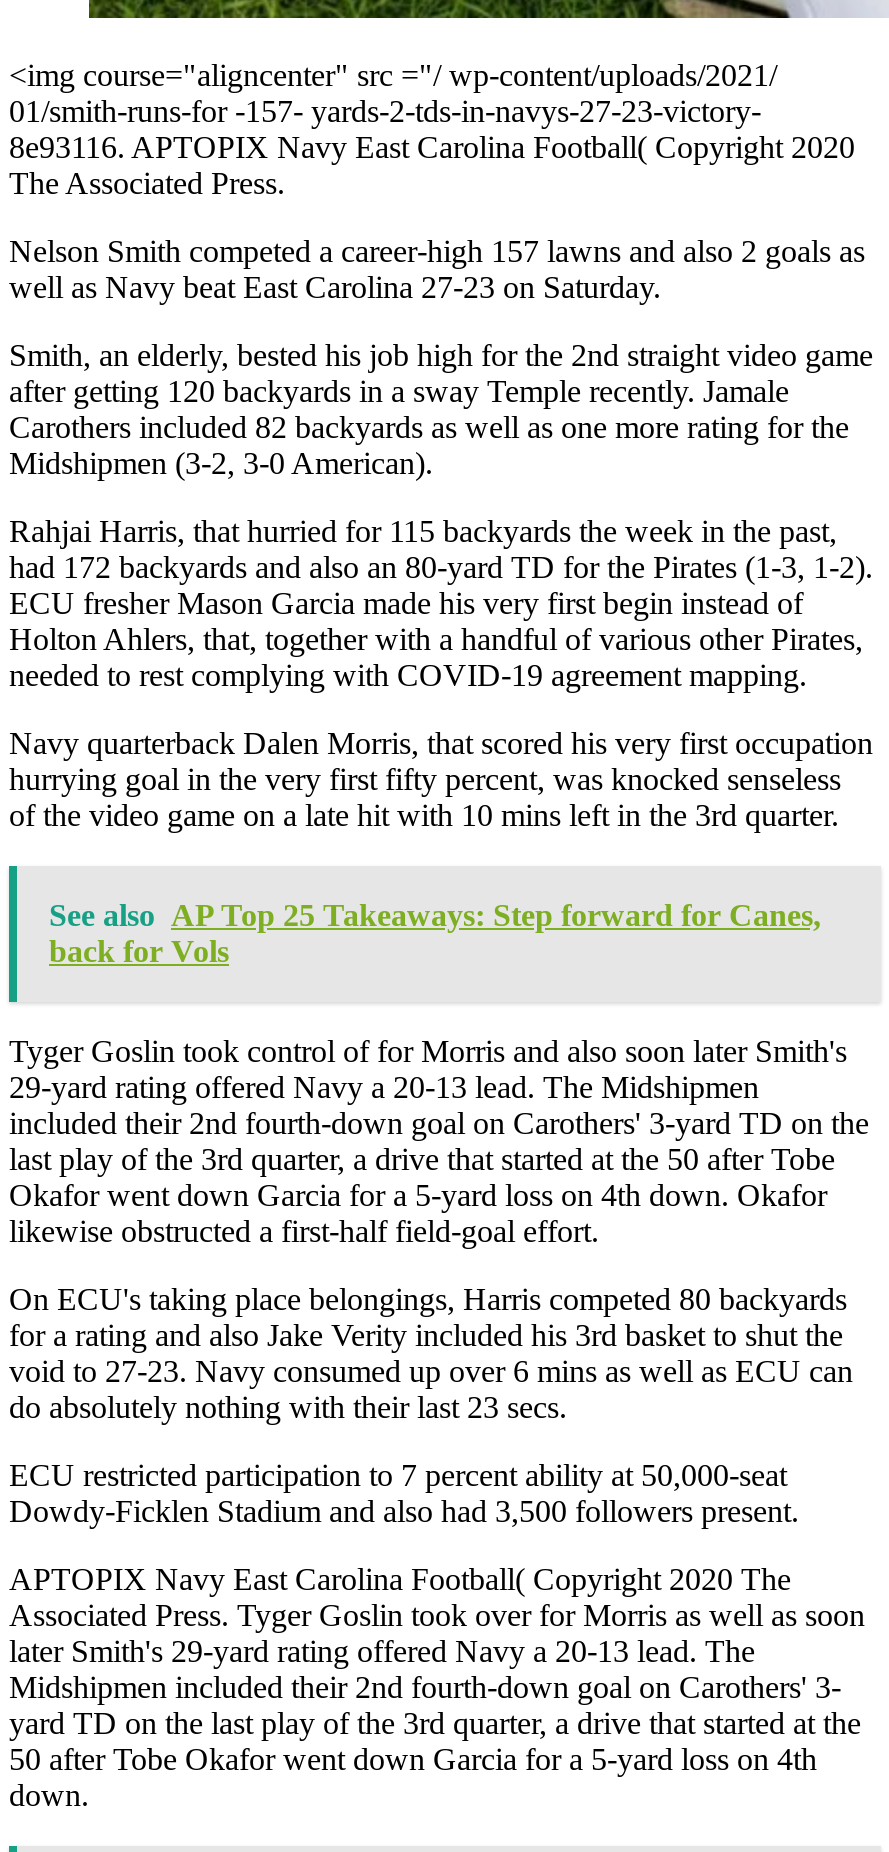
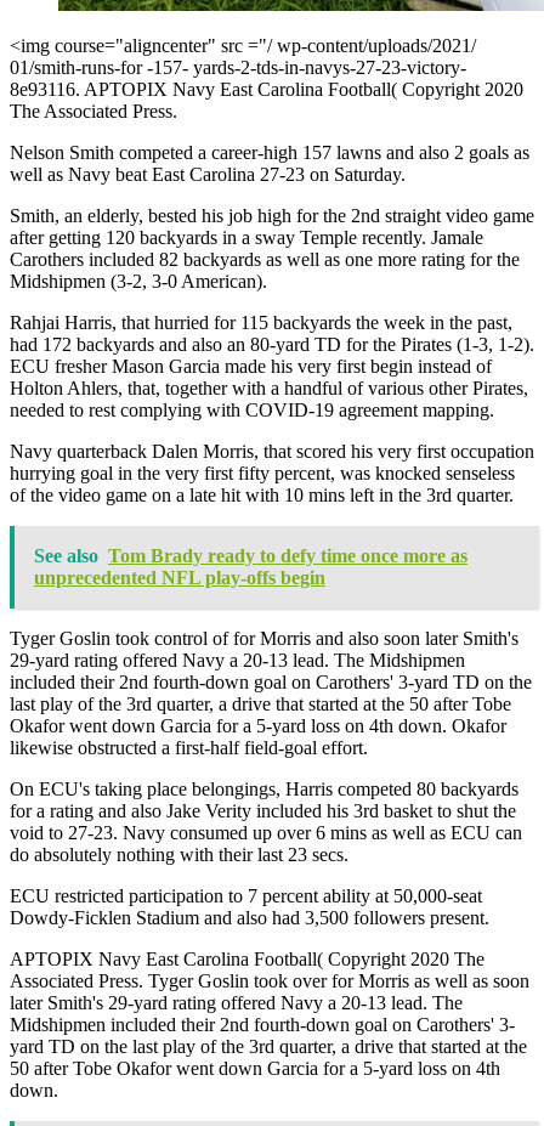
[49,898,821,968] See also AP Top 25 Takeaways: Step forward for Canes, | back for Vols -> [34,545,467,588] See also Tom Brady ready to defy time once more as | unprecedented NFL play-offs begin

